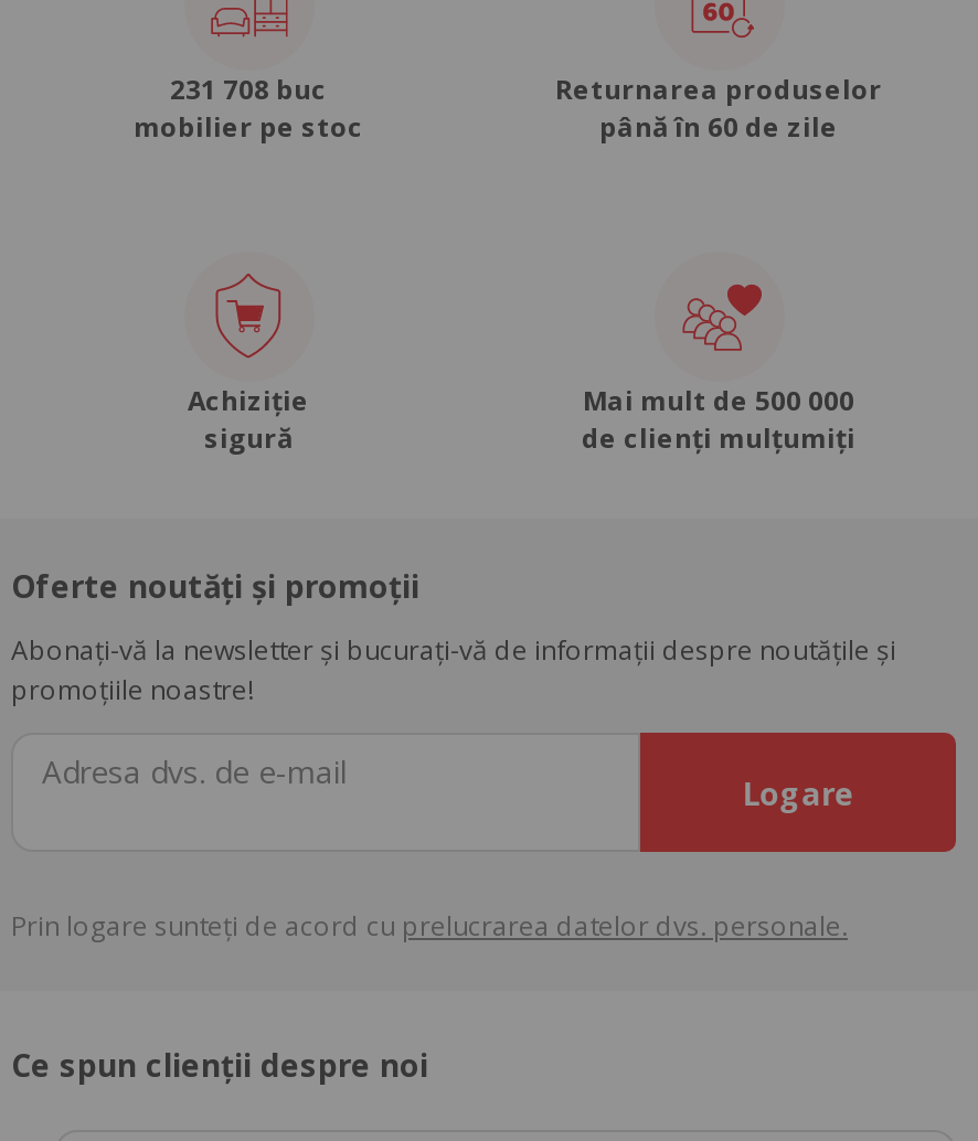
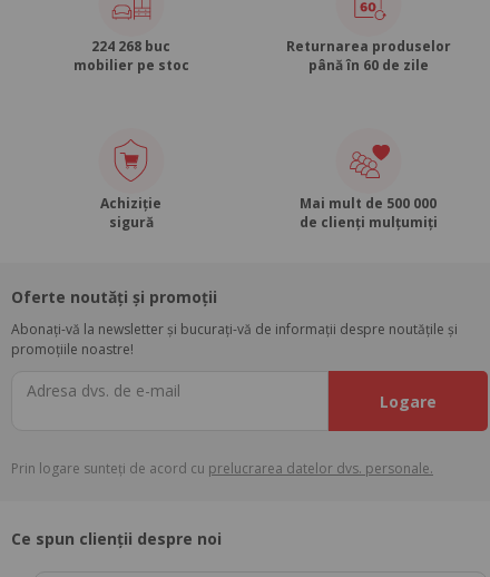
[170,72,327,109] 231 708 buc -> [91,37,170,56] 224 268 buc

